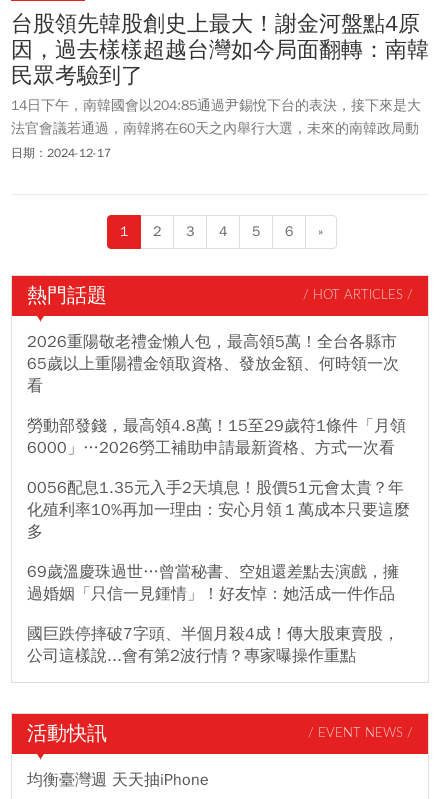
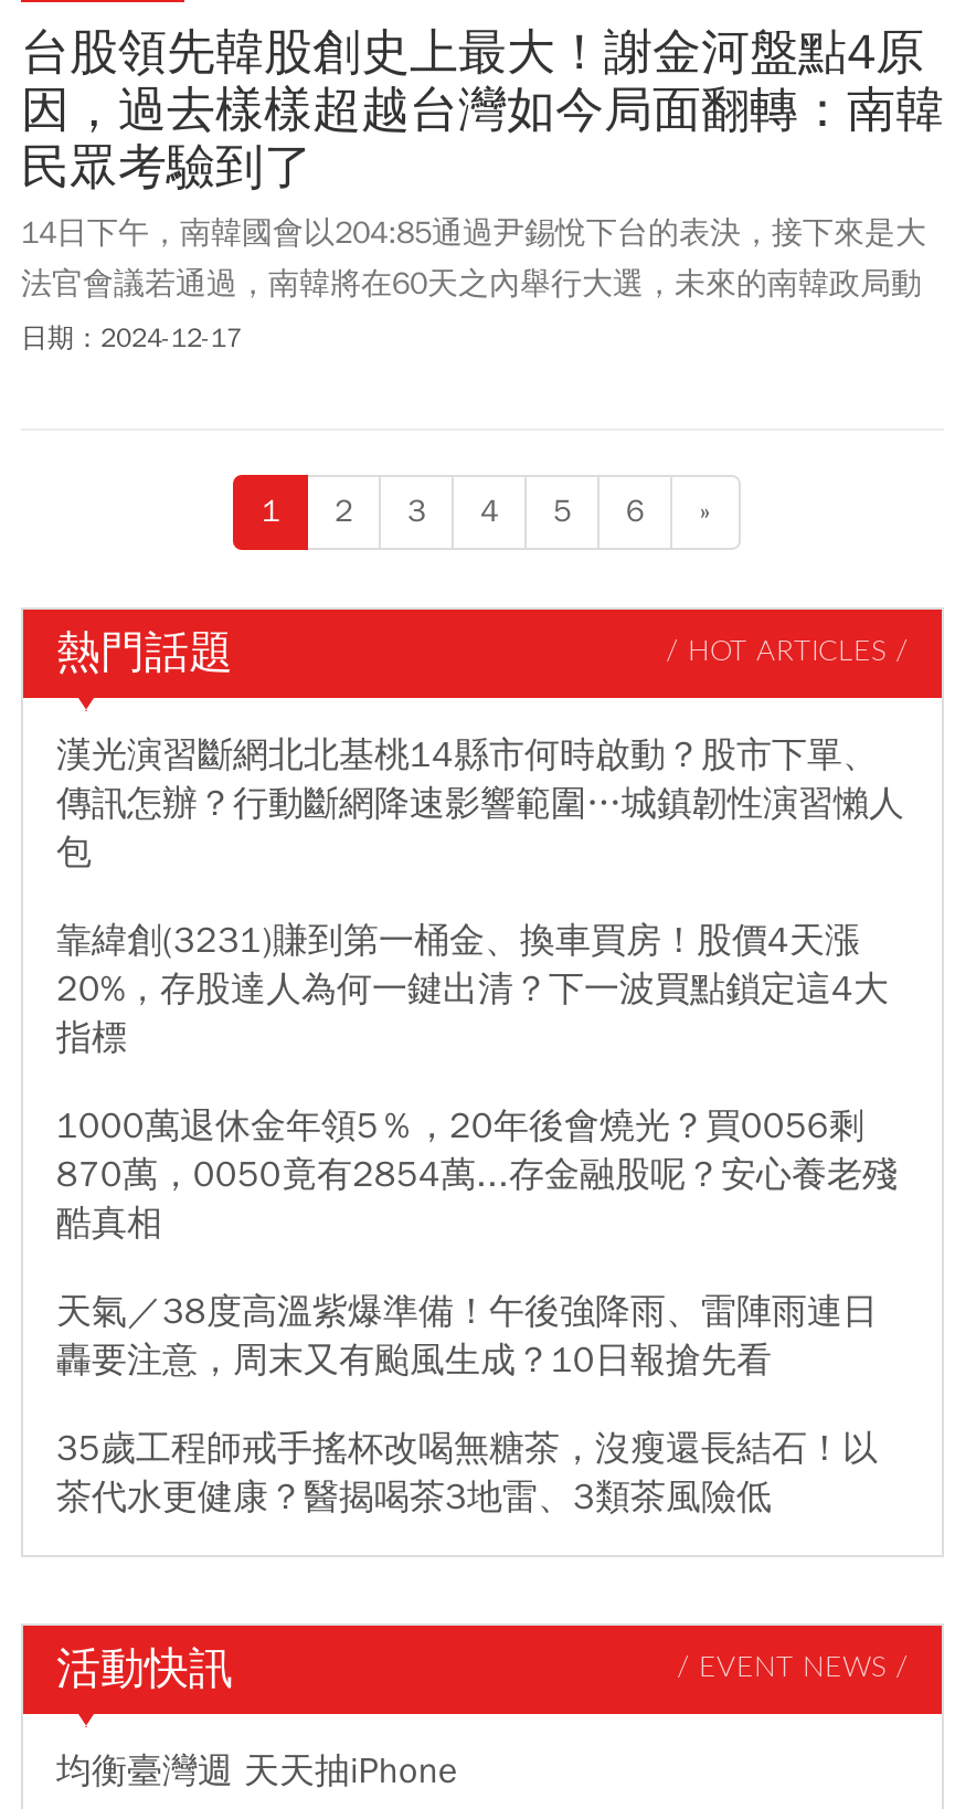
[27,332,399,396] 2026重陽敬老禮金懶人包，最高領5萬！全台各縣市 | 65歲以上重陽禮金領取資格、發放金額、何時領一次 | 看 -> [56,733,904,874] 漢光演習斷網北北基桃14縣市何時啟動？股市下單、 | 傳訊怎辦？行動斷網降速影響範圍…城鎮韌性演習懶人 | 包
[27,416,406,458] 勞動部發錢，最高領4.8萬！15至29歲符1條件「月領 | 6000」…2026勞工補助申請最新資格、方式一次看 -> [56,918,889,1060] 靠緯創(3231)賺到第一桶金、換車買房！股價4天漲 | 20%，存股達人為何一鍵出清？下一波買點鎖定這4大 | 指標
[27,478,410,542] 0056配息1.35元入手2天填息！股價51元會太貴？年 | 化殖利率10%再加一理由：安心月領１萬成本只要這麼 | 多 -> [56,1104,898,1245] 1000萬退休金年領5％，20年後會燒光？買0056剩 | 870萬，0050竟有2854萬...存金融股呢？安心養老殘 | 酷真相
[27,562,399,604] 69歲溫慶珠過世…曾當秘書、空姐還差點去演戲，擁 | 過婚姻「只信一見鍾情」！好友悼：她活成一件作品 -> [56,1289,878,1382] 天氣／38度高溫紫爆準備！午後強降雨、雷陣雨連日 | 轟要注意，周末又有颱風生成？10日報搶先看
[27,624,399,666] 國巨跌停摔破7字頭、半個月殺4成！傳大股東賣股， | 公司這樣說...會有第2波行情？專家曝操作重點 -> [56,1426,878,1519] 35歲工程師戒手搖杯改喝無糖茶，沒瘦還長結石！以 | 茶代水更健康？醫揭喝茶3地雷、3類茶風險低

